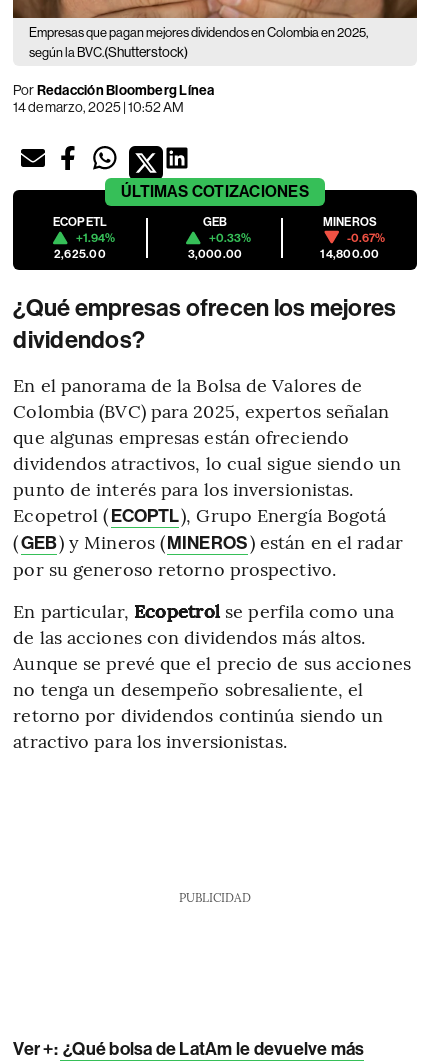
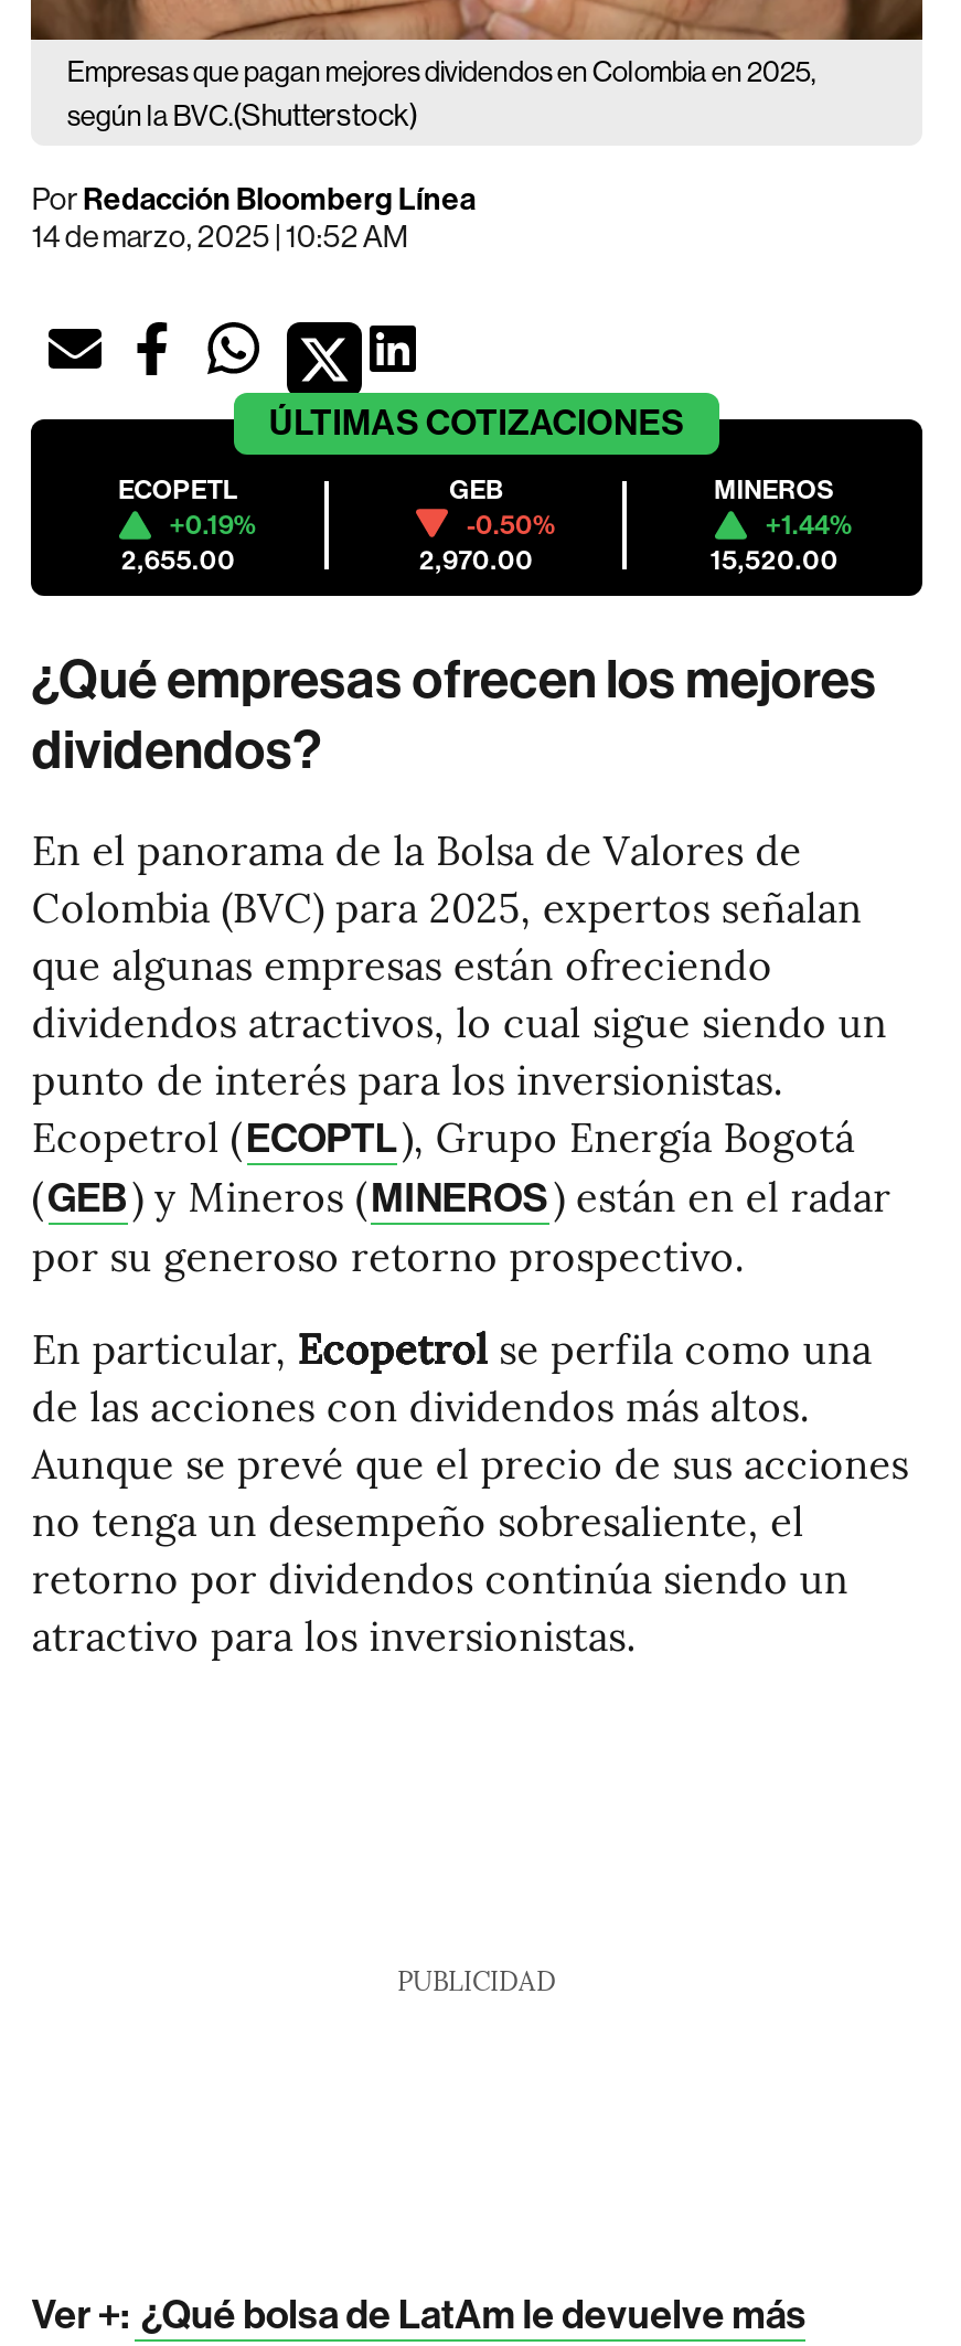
[76,231,115,245] +1.94% -> [170,509,256,540] +0.19%
[209,231,251,245] +0.33% -> [467,509,555,540] -0.50%
[346,231,384,245] -0.67% -> [766,509,852,540] +1.44%
[54,247,106,261] 2,625.00 -> [121,545,236,576] 2,655.00
[187,247,242,261] 3,000.00 -> [419,545,534,576] 2,970.00
[320,247,380,261] 14,800.00 -> [710,545,839,576] 15,520.00

